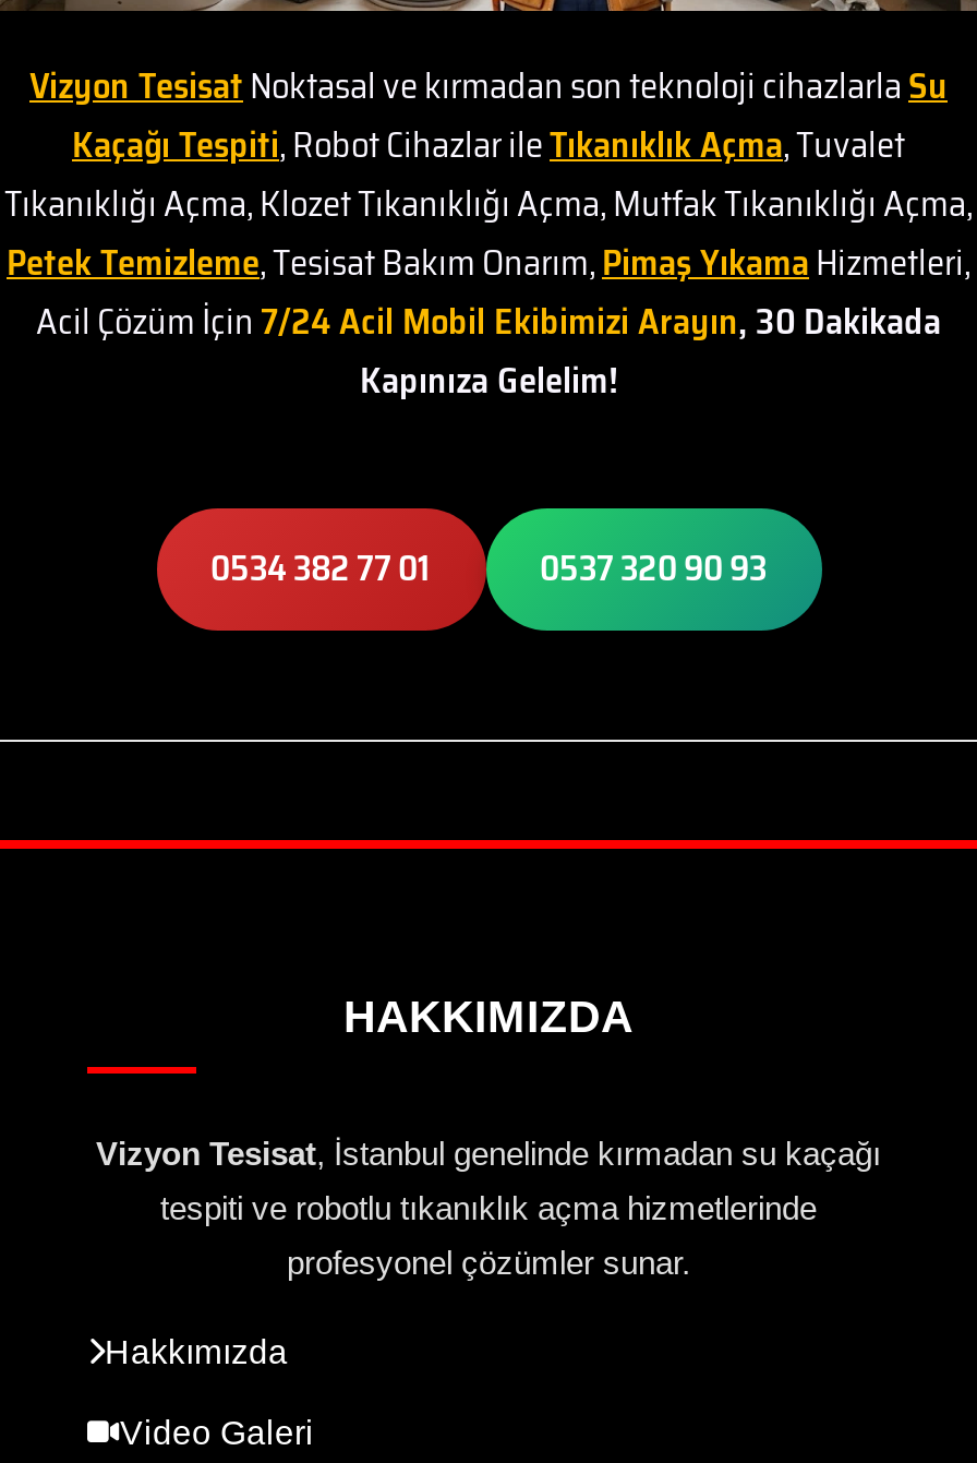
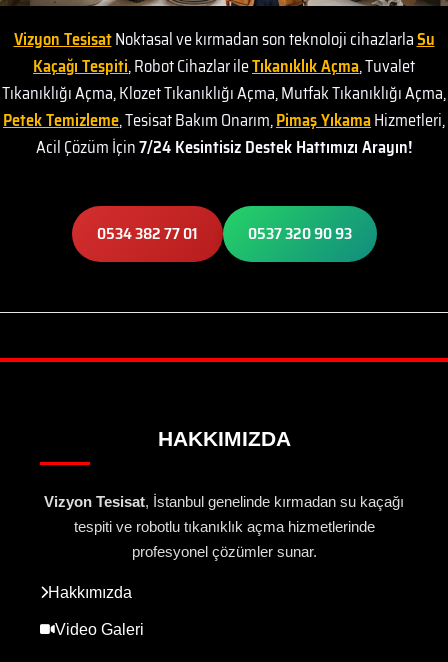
[36,293,941,409] Acil Çözüm İçin 7/24 Acil Mobil Ekibimizi Arayın, 30 Dakikada | Kapınıza Gelelim! -> [36,134,412,160] Acil Çözüm İçin7/24 Kesintisiz Destek Hattımızı Arayın!

